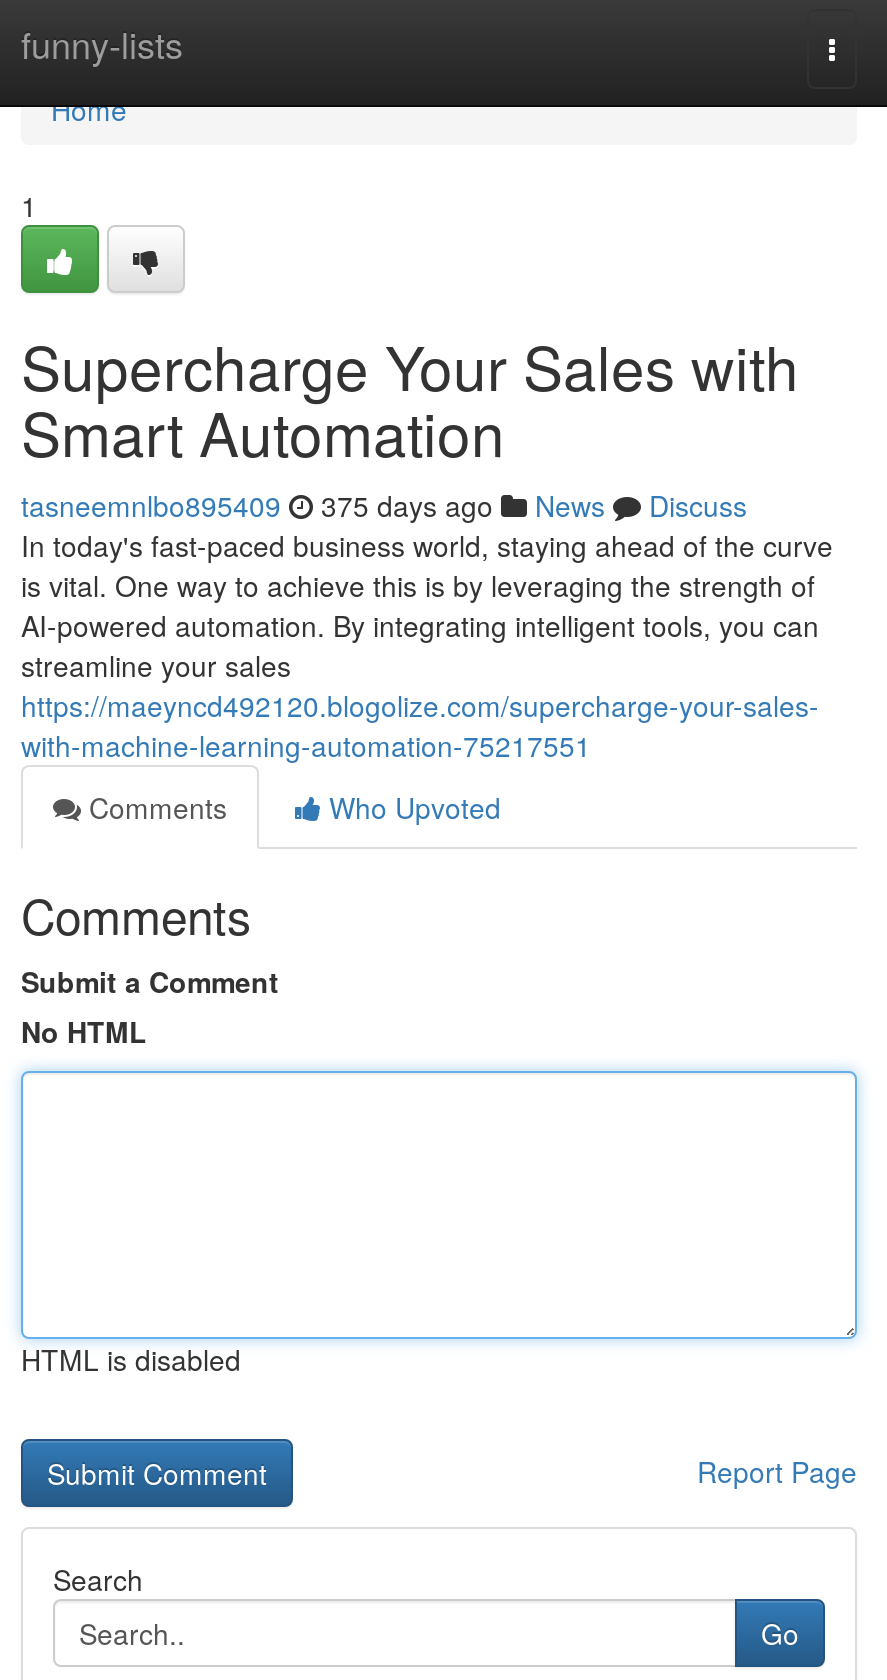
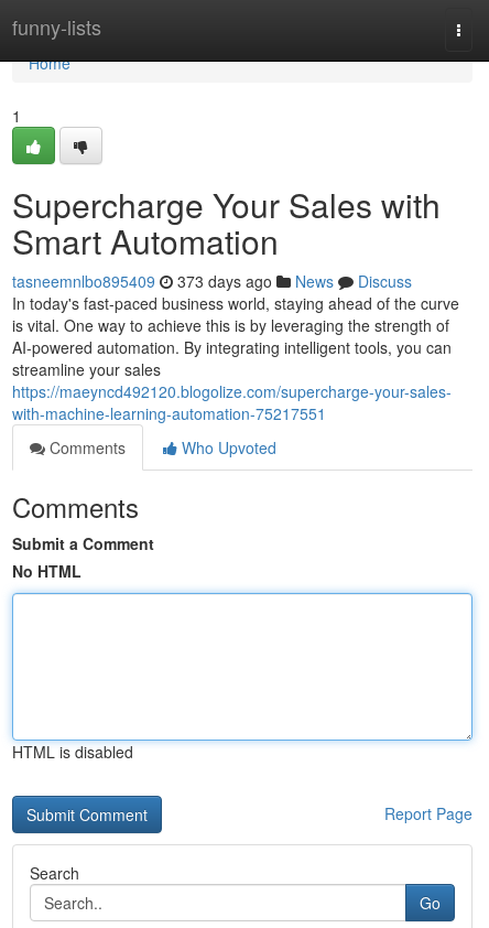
[21,485,747,525] tasneemnlbo895409 375 days ago News Discuss -> [12,270,412,292] tasneemnlbo895409 373 days ago News Discuss

